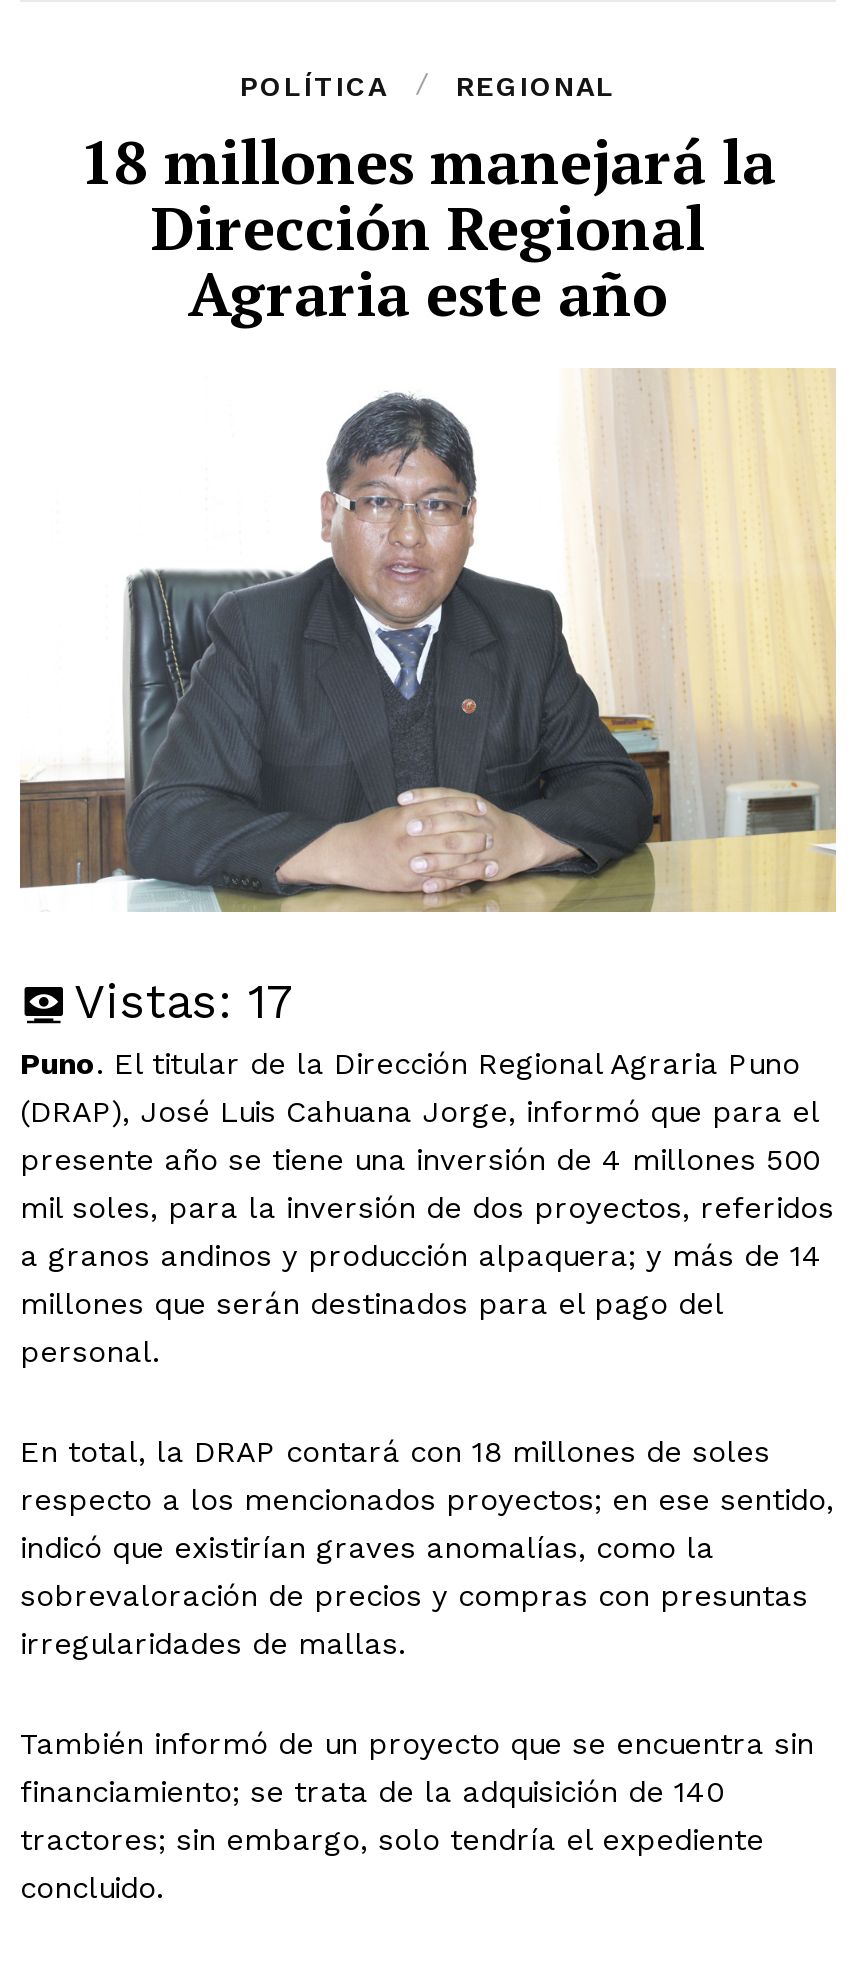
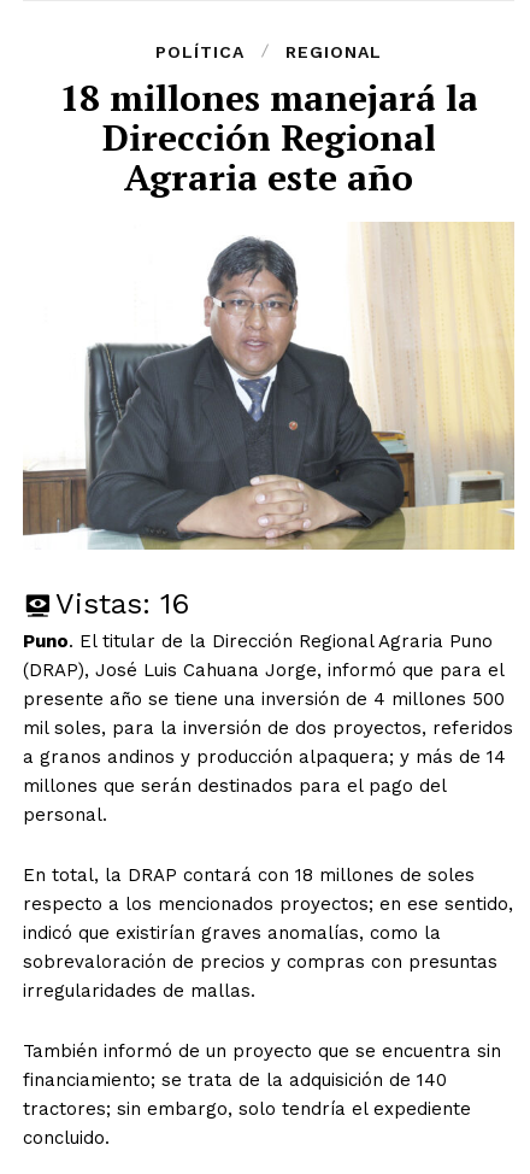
[74,974,294,1030] Vistas: 17 -> [55,587,189,620] Vistas: 16

